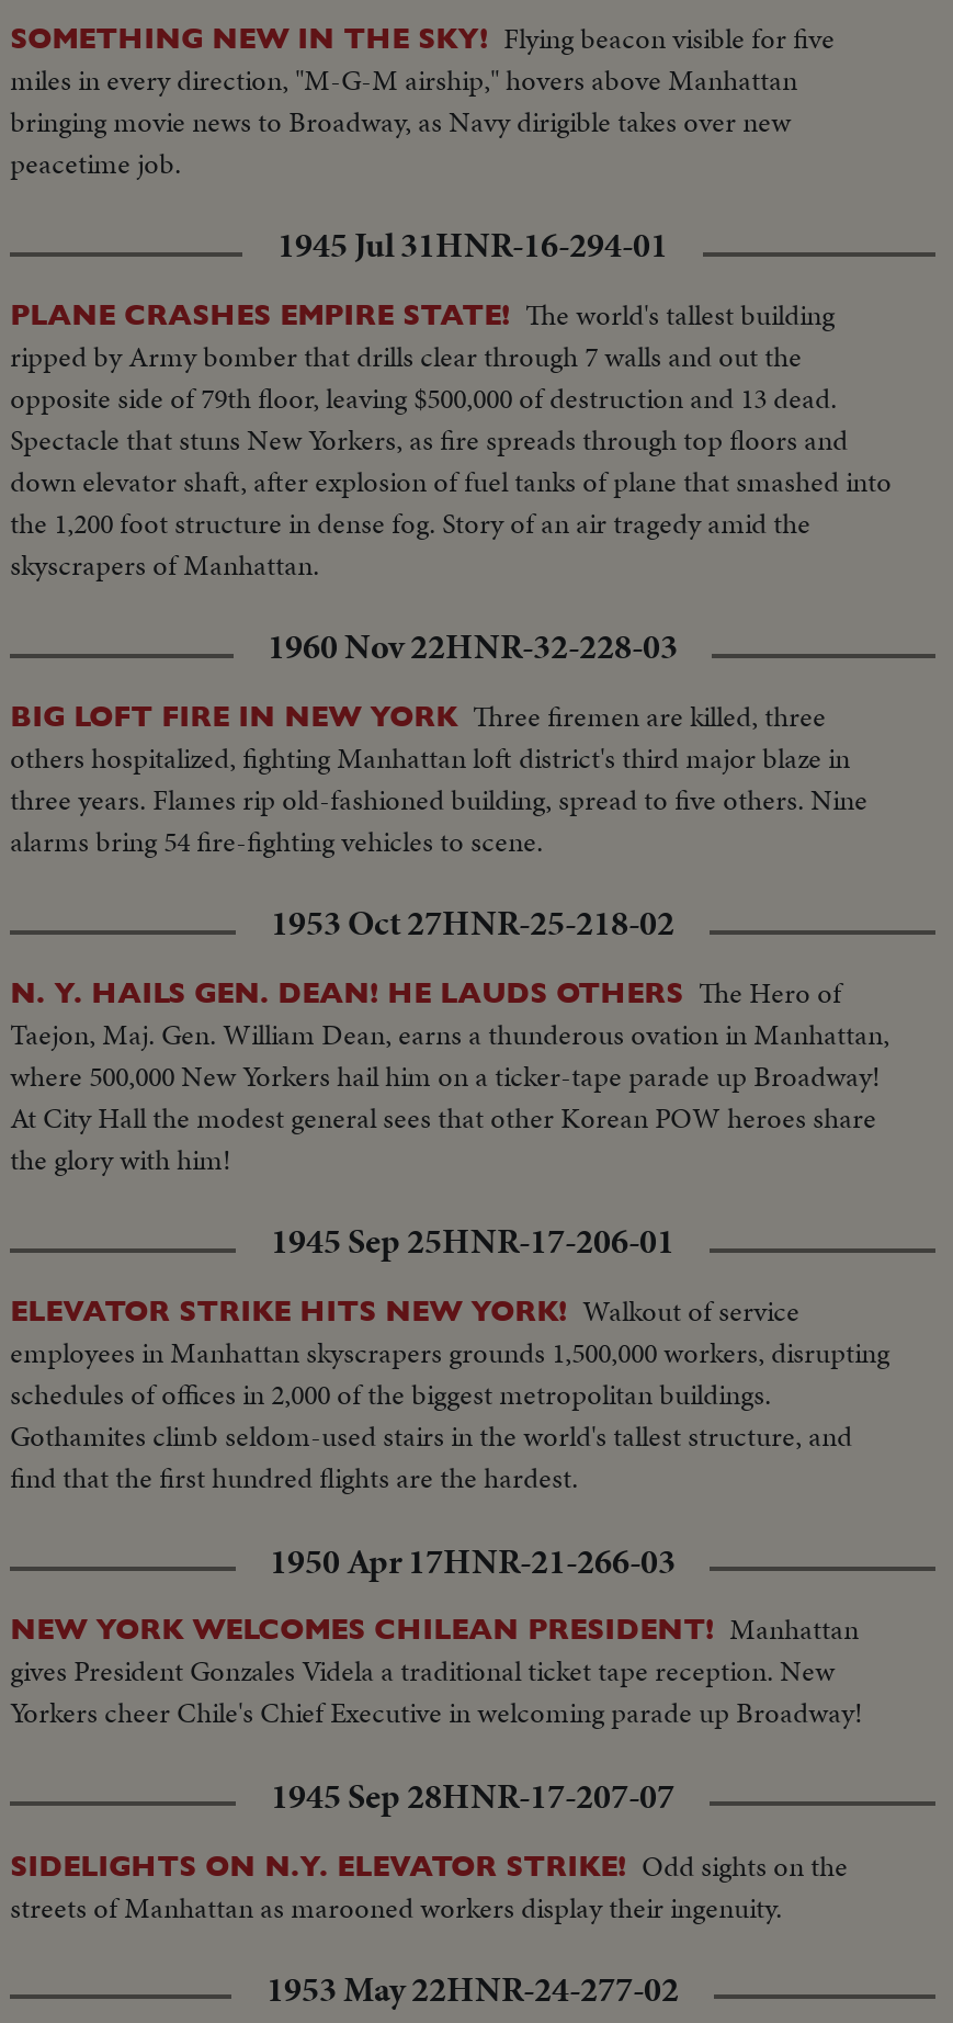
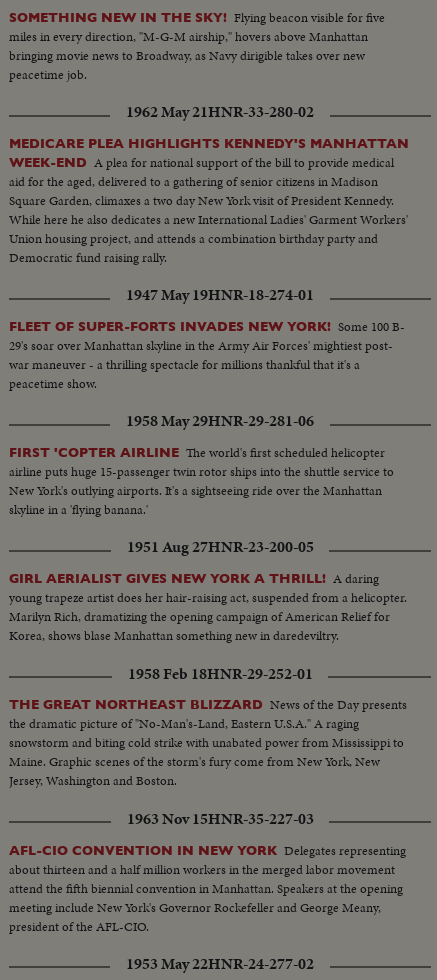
[277,222,668,271] 1945 Jul 31HNR-16-294-01 -> [126,101,314,123] 1962 May 21HNR-33-280-02
[10,295,892,586] PLANE CRASHES EMPIRE STATE! The world's tallest building | ripped by Army bomber that drills clear through 7 walls and out the | opposite side of 79th floor, leaving $500,000 of destruction and 13 dead. | Spectacle that stuns New Yorkers, as fire spreads through top floors and | down elevator shaft, after explosion of fuel tanks of plane that smashed into | the 1,200 foot structure in dense fog. Story of an air tragedy amid the | skyscrapers of Manhattan. -> [9,136,409,267] MEDICARE PLEA HIGHLIGHTS KENNEDY'S MANHATTAN | WEEK-END A plea for national support of the bill to provide medical | aid for the aged, delivered to a gathering of senior citizens in Madison | Square Garden, climaxes a two day New York visit of President Kennedy. | While here he also dedicates a new International Ladies' Garment Workers' | Union housing project, and attends a combination birthday party and | Democratic fund raising rally.
[268,624,678,672] 1960 Nov 22HNR-32-228-03 -> [126,284,314,306] 1947 May 19HNR-18-274-01
[10,696,868,863] BIG LOFT FIRE IN NEW YORK Three firemen are killed, three | others hospitalized, fighting Manhattan loft district's third major blaze in | three years. Flames rip old-fashioned building, spread to five others. Nine | alarms bring 54 fire-fighting vehicles to scene. -> [9,317,405,393] FLEET OF SUPER-FORTS INVADES NEW YORK! Some 100 B- | 29's soar over Manhattan skyline in the Army Air Forces' mightiest post- | war maneuver - a thrilling spectacle for millions thankful that it's a | peacetime show.
[271,900,674,949] 1953 Oct 27HNR-25-218-02 -> [126,410,314,432] 1958 May 29HNR-29-281-06
[10,973,890,1181] N. Y. HAILS GEN. DEAN! HE LAUDS OTHERS The Hero of | Taejon, Maj. Gen. William Dean, earns a thunderous ovation in Manhattan, | where 500,000 New Yorkers hail him on a ticker-tape parade up Broadway! | At City Hall the modest general sees that other Korean POW heroes share | the glory with him! -> [9,443,394,519] FIRST 'COPTER AIRLINE The world's first scheduled helicopter | airline puts huge 15-passenger twin rotor ships into the shuttle service to | New York's outlying airports. It's a sightseeing ride over the Manhattan | skyline in a 'flying banana.'
[271,1219,674,1267] 1945 Sep 25HNR-17-206-01 -> [126,536,313,558] 1951 Aug 27HNR-23-200-05
[10,1291,890,1499] ELEVATOR STRIKE HITS NEW YORK! Walkout of service | employees in Manhattan skyscrapers grounds 1,500,000 workers, disrupting | schedules of offices in 2,000 of the biggest metropolitan buildings. | Gothamites climb seldom-used stairs in the world's tallest structure, and | find that the first hundred flights are the hardest. -> [9,569,407,645] GIRL AERIALIST GIVES NEW YORK A THRILL! A daring | young trapeze artist does her hair-raising act, suspended from a helicopter. | Marilyn Rich, dramatizing the opening campaign of American Relief for | Korea, shows blase Manhattan something new in daredeviltry.
[270,1537,676,1585] 1950 Apr 17HNR-21-266-03 -> [127,662,312,684] 1958 Feb 18HNR-29-252-01
[10,1609,863,1734] NEW YORK WELCOMES CHILEAN PRESIDENT! Manhattan | gives President Gonzales Videla a traditional ticket tape reception. New | Yorkers cheer Chile's Chief Executive in welcoming parade up Broadway! -> [9,695,407,790] THE GREAT NORTHEAST BLIZZARD News of the Day presents | the dramatic picture of "No-Man's-Land, Eastern U.S.A." A raging | snowstorm and biting cold strike with unabated power from Mississippi to | Maine. Graphic scenes of the storm's fury come from New York, New | Jersey, Washington and Boston.
[271,1772,674,1820] 1945 Sep 28HNR-17-207-07 -> [126,807,313,829] 1963 Nov 15HNR-35-227-03
[10,1844,848,1928] SIDELIGHTS ON N.Y. ELEVATOR STRIKE! Odd sights on the | streets of Manhattan as marooned workers display their ingenuity. -> [9,840,406,935] AFL-CIO CONVENTION IN NEW YORK Delegates representing | about thirteen and a half million workers in the merged labor movement | attend the fifth biennial convention in Manhattan. Speakers at the opening | meeting include New York's Governor Rockefeller and George Meany, | president of the AFL-CIO.

